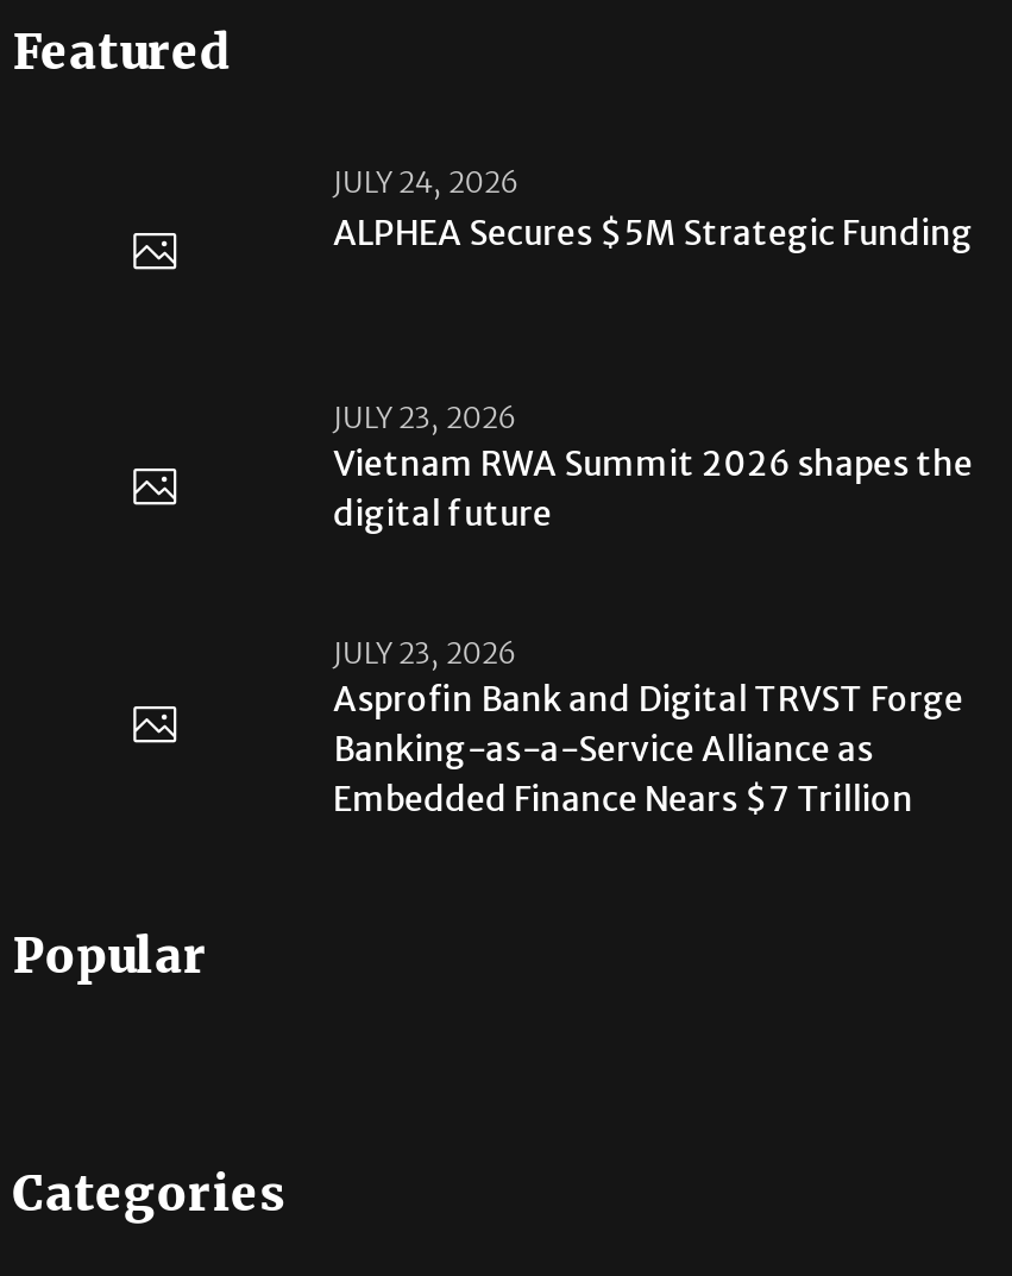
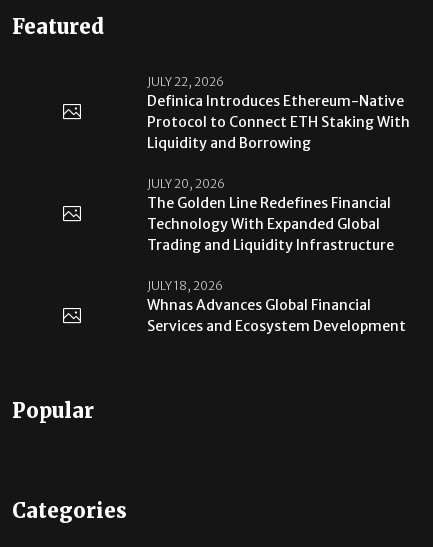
[333,162,973,253] JULY 24, 2026 | ALPHEA Secures $5M Strategic Funding -> [147,74,410,152] JULY 22, 2026 | Definica Introduces Ethereum-Native | Protocol to Connect ETH Staking With | Liquidity and Borrowing
[333,398,973,534] JULY 23, 2026 | Vietnam RWA Summit 2026 shapes the | digital future -> [147,176,394,254] JULY 20, 2026 | The Golden Line Redefines Financial | Technology With Expanded Global | Trading and Liquidity Infrastructure
[333,635,964,820] JULY 23, 2026 | Asprofin Bank and Digital TRVST Forge | Banking-as-a-Service Alliance as | Embedded Finance Nears $7 Trillion -> [147,278,406,335] JULY 18, 2026 | Whnas Advances Global Financial | Services and Ecosystem Development

